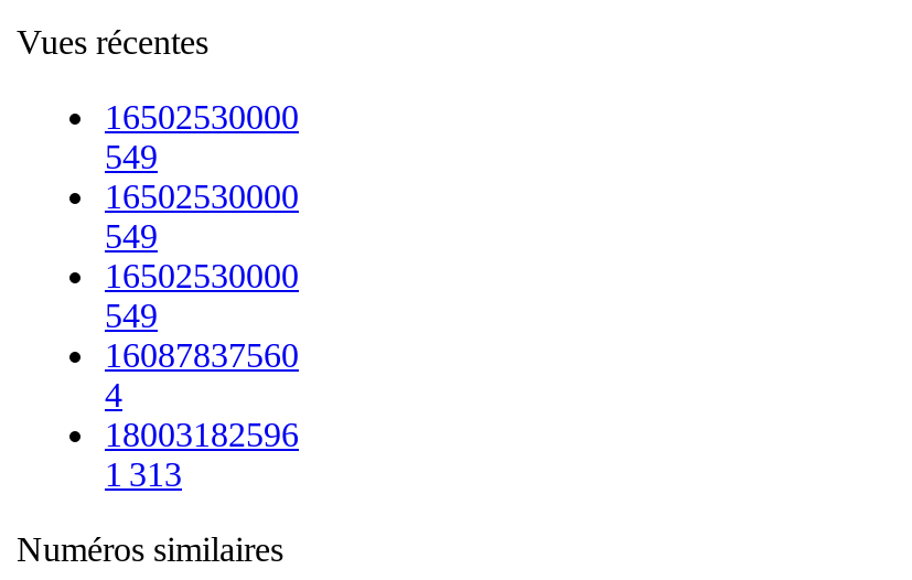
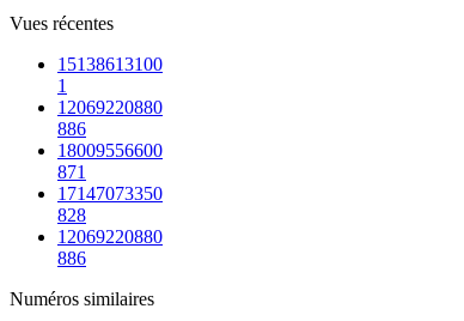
[105,98,299,135] 16502530000 -> [57,54,163,74] 15138613100
[105,138,158,175] 549 -> [57,75,67,96] 1
[105,177,299,215] 16502530000 -> [57,97,163,117] 12069220880
[105,217,158,254] 549 -> [57,118,86,139] 886
[105,257,299,294] 16502530000 -> [57,140,163,160] 18009556600
[105,296,158,334] 549 -> [57,162,86,182] 871
[105,336,299,374] 16087837560 -> [57,183,163,203] 17147073350
[105,376,122,413] 4 -> [57,205,86,225] 828
[105,415,299,453] 18003182596 -> [57,226,163,247] 12069220880
[105,455,182,493] 1 313 -> [57,248,86,268] 886

